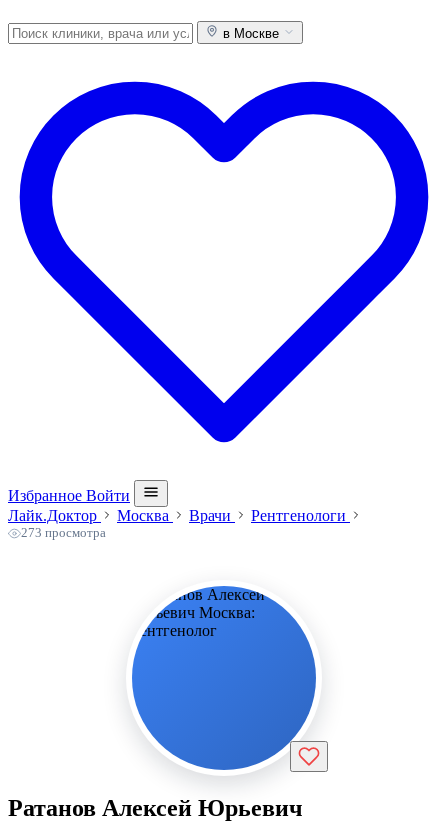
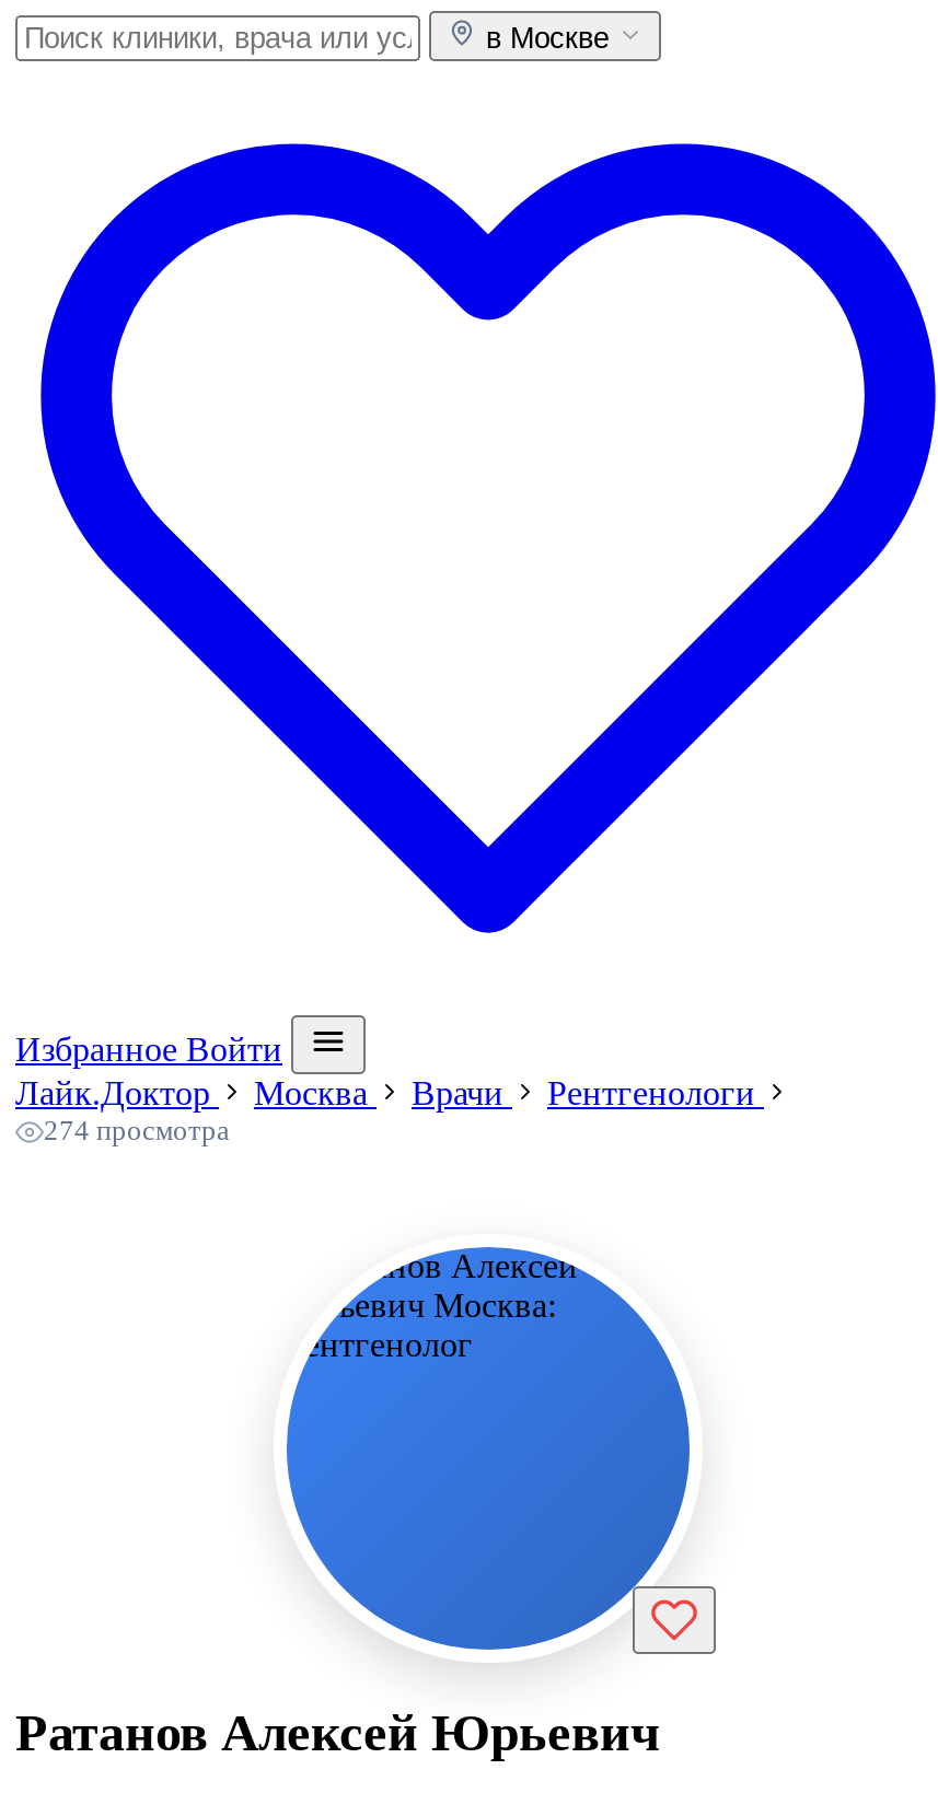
[21,525,106,540] 273 просмотра -> [44,1114,230,1146] 274 просмотра

